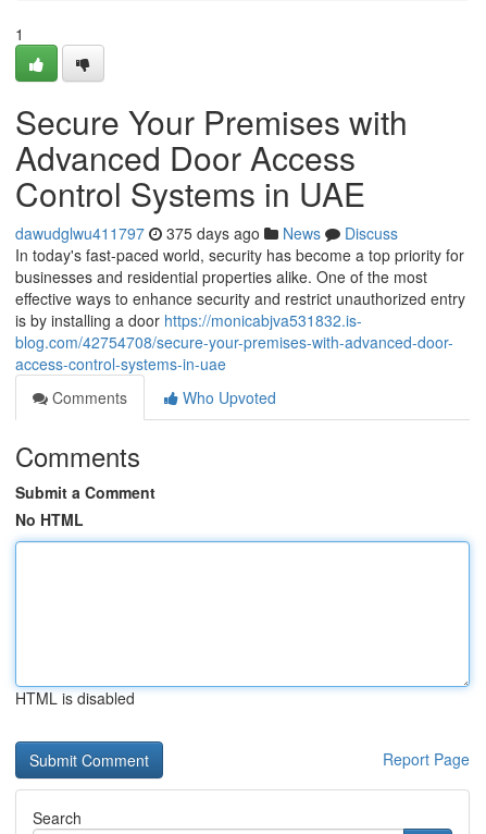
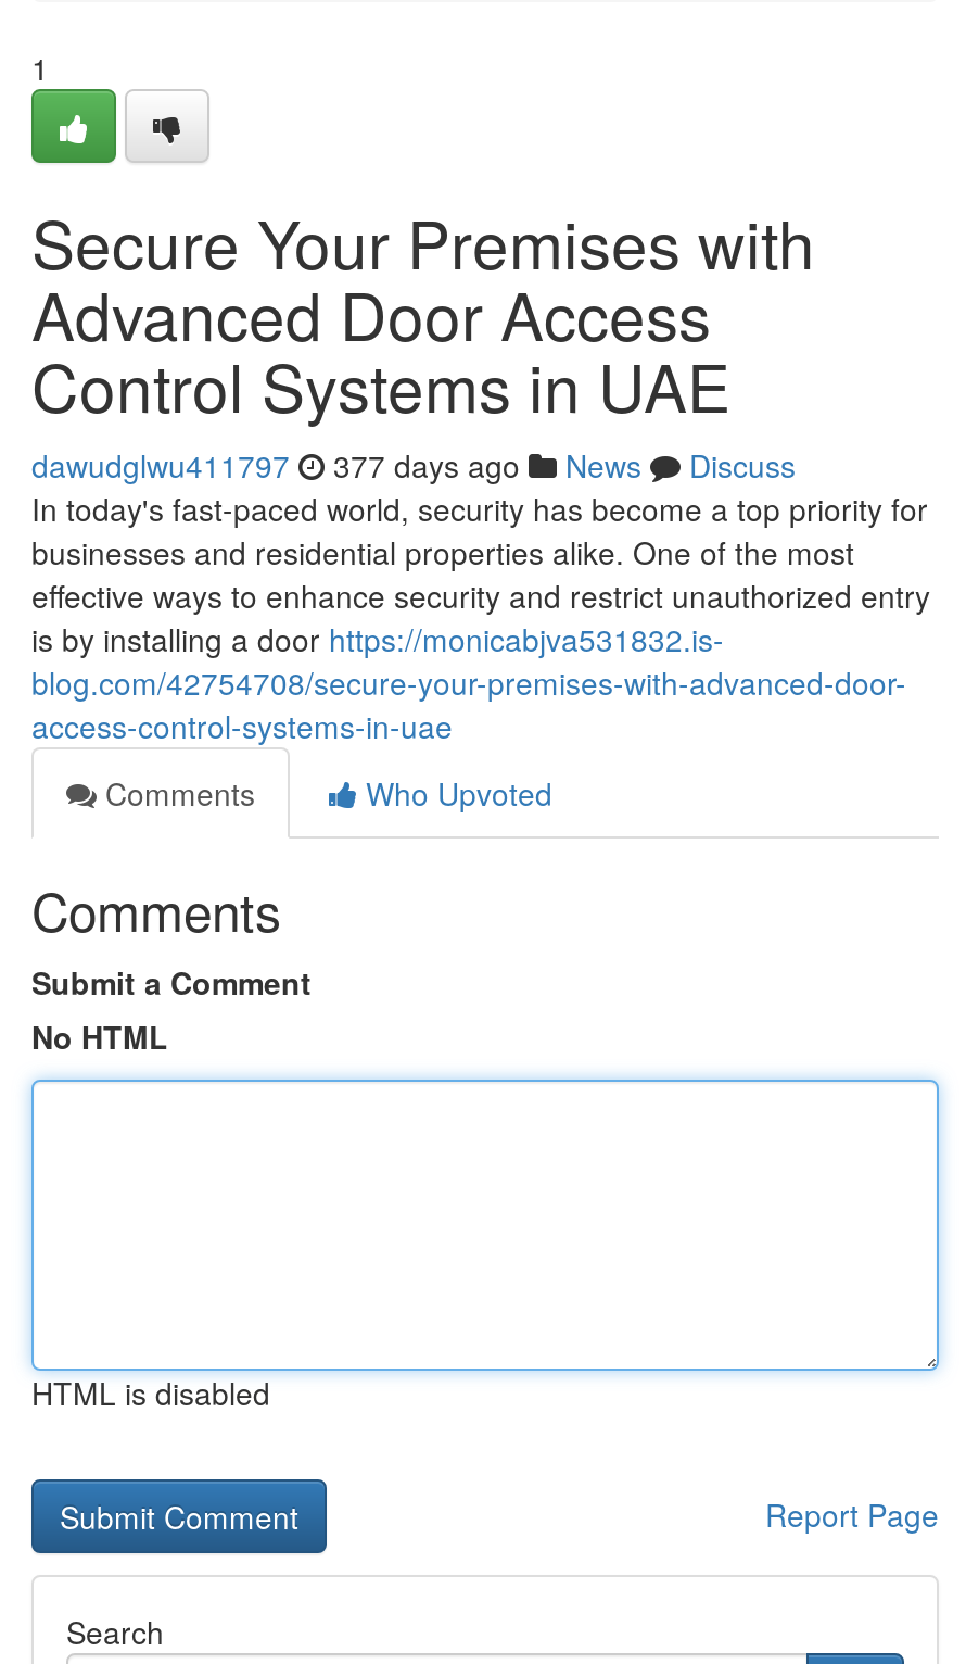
[15,222,398,244] dawudglwu411797 375 days ago News Discuss -> [31,443,796,487] dawudglwu411797 377 days ago News Discuss

